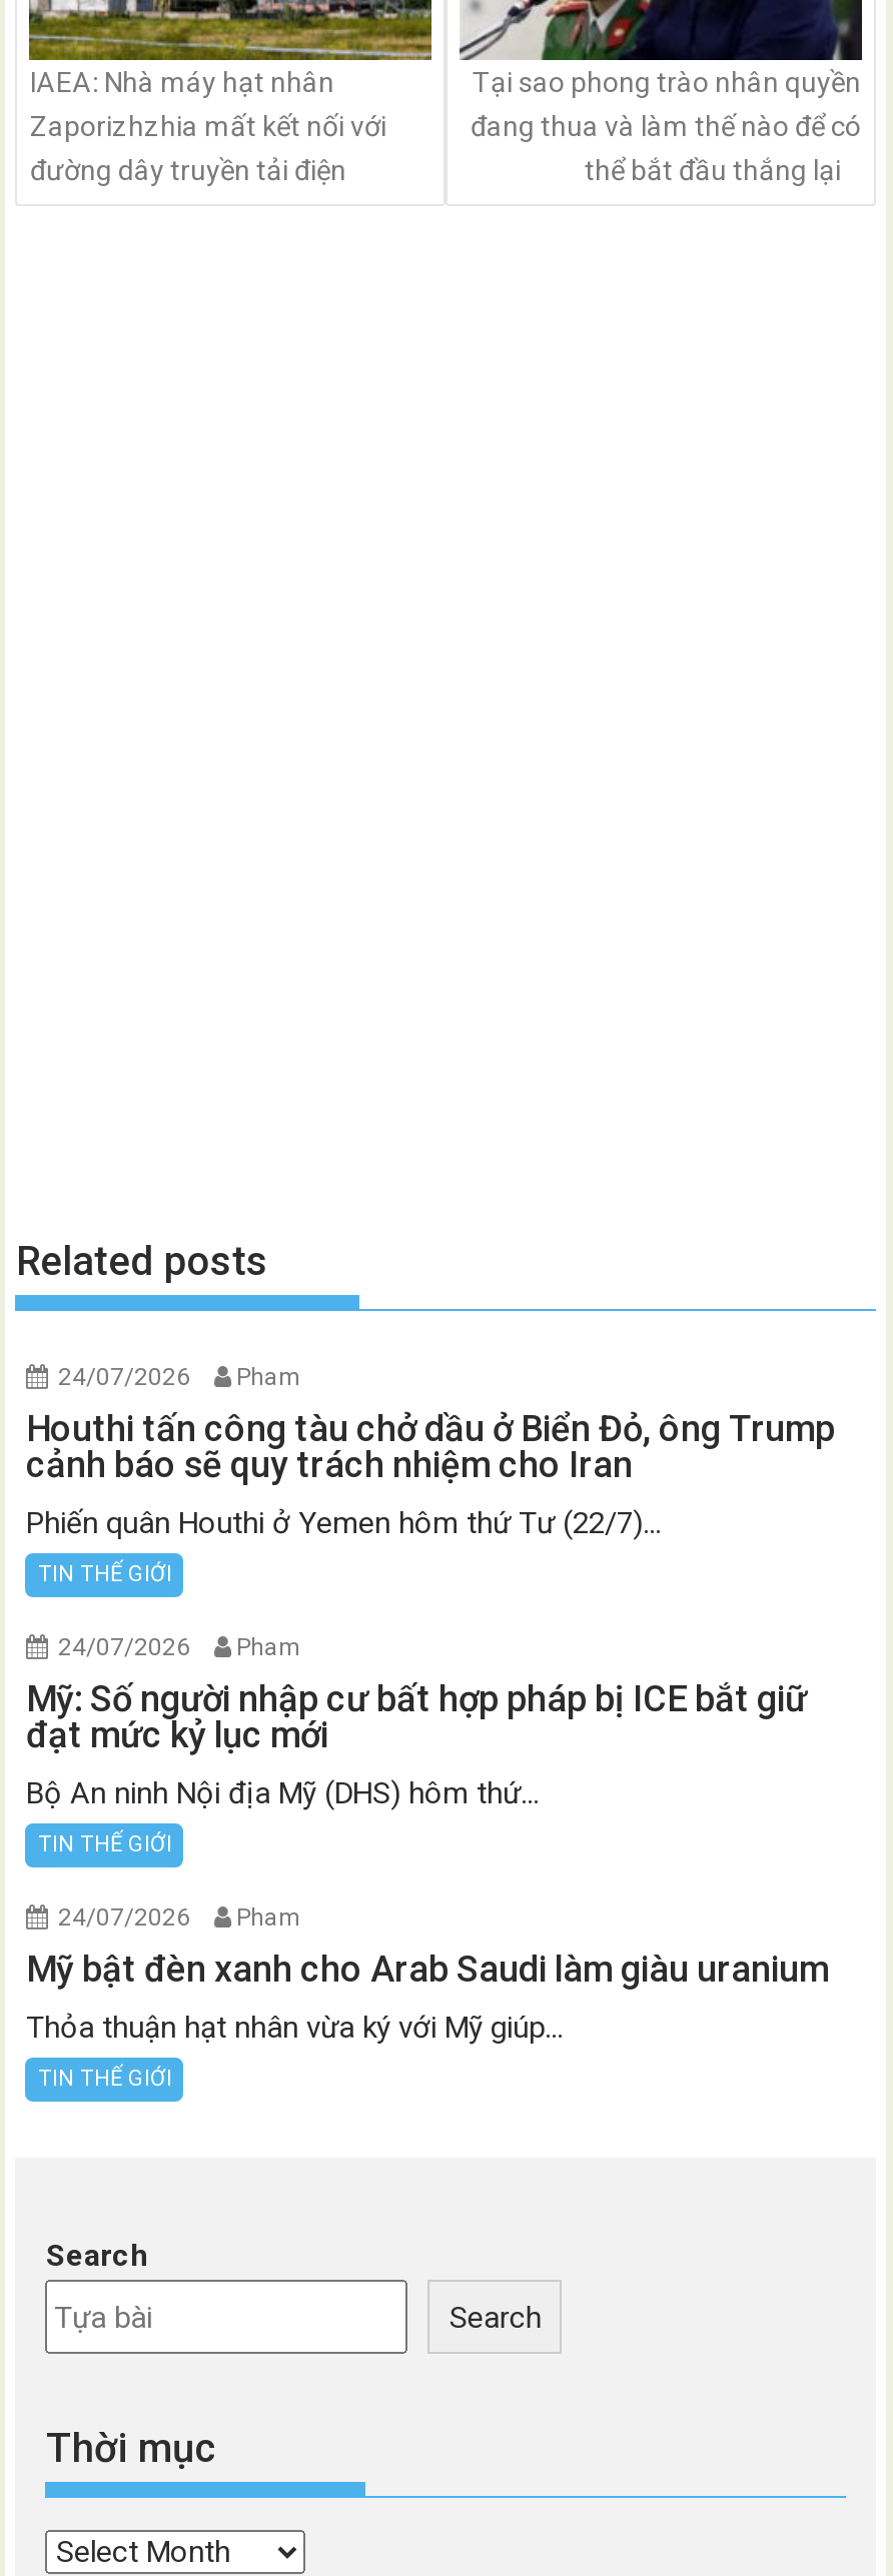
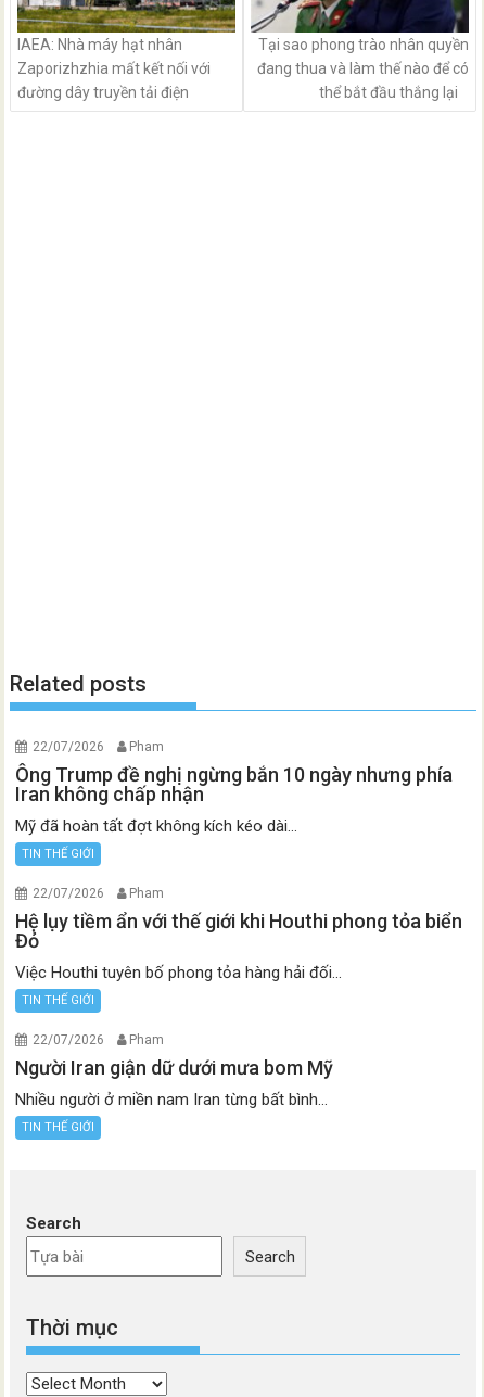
[58,1362,300,1390] 24/07/2026 Pham -> [33,739,164,754] 22/07/2026 Pham
[26,1406,835,1484] Houthi tấn công tàu chở dầu ở Biển Đỏ, ông Trump | cảnh báo sẽ quy trách nhiệm cho Iran -> [16,763,453,805] Ông Trump đề nghị ngừng bắn 10 ngày nhưng phía | Iran không chấp nhận
[26,1504,661,1540] Phiến quân Houthi ở Yemen hôm thứ Tư (22/7)... -> [16,816,298,835] Mỹ đã hoàn tất đợt không kích kéo dài...
[58,1632,300,1660] 24/07/2026 Pham -> [33,885,164,901] 22/07/2026 Pham
[26,1677,807,1755] Mỹ: Số người nhập cư bất hợp pháp bị ICE bắt giữ | đạt mức kỷ lục mới -> [16,909,463,952] Hệ lụy tiềm ẩn với thế giới khi Houthi phong tỏa biển | Đỏ
[26,1775,539,1811] Bộ An ninh Nội địa Mỹ (DHS) hôm thứ... -> [16,962,342,982] Việc Houthi tuyên bố phong tỏa hàng hải đối...
[58,1903,300,1931] 24/07/2026 Pham -> [33,1032,164,1047] 22/07/2026 Pham
[26,1947,829,1989] Mỹ bật đèn xanh cho Arab Saudi làm giàu uranium -> [16,1056,334,1079] Người Iran giận dữ dưới mưa bom Mỹ
[26,2009,563,2045] Thỏa thuận hạt nhân vừa ký với Mỹ giúp... -> [16,1089,328,1109] Nhiều người ở miền nam Iran từng bất bình...

